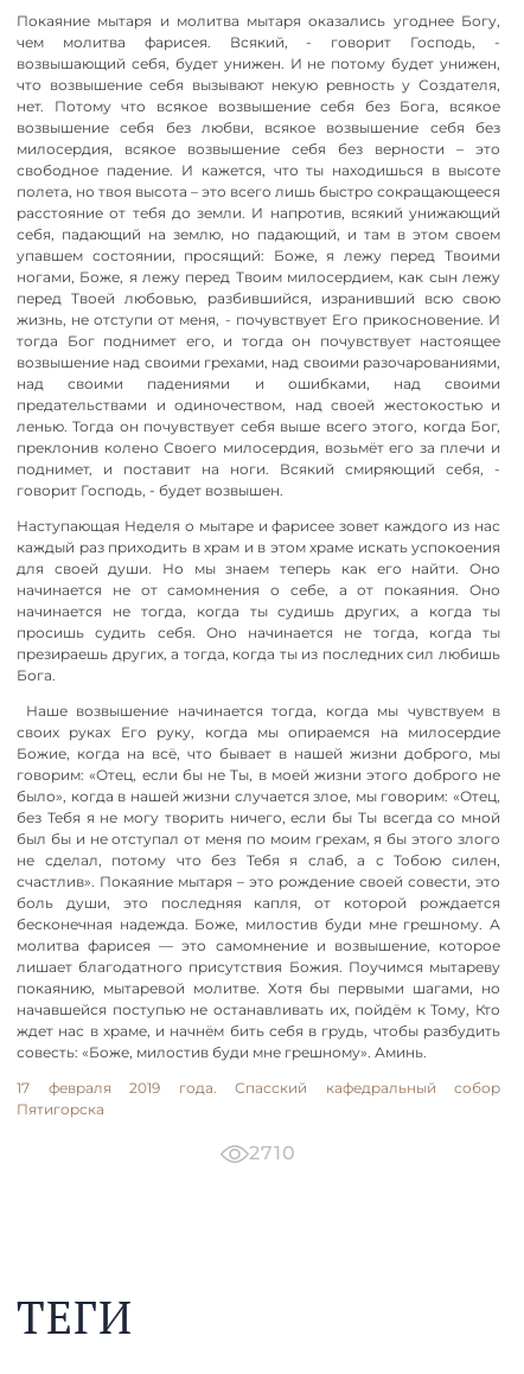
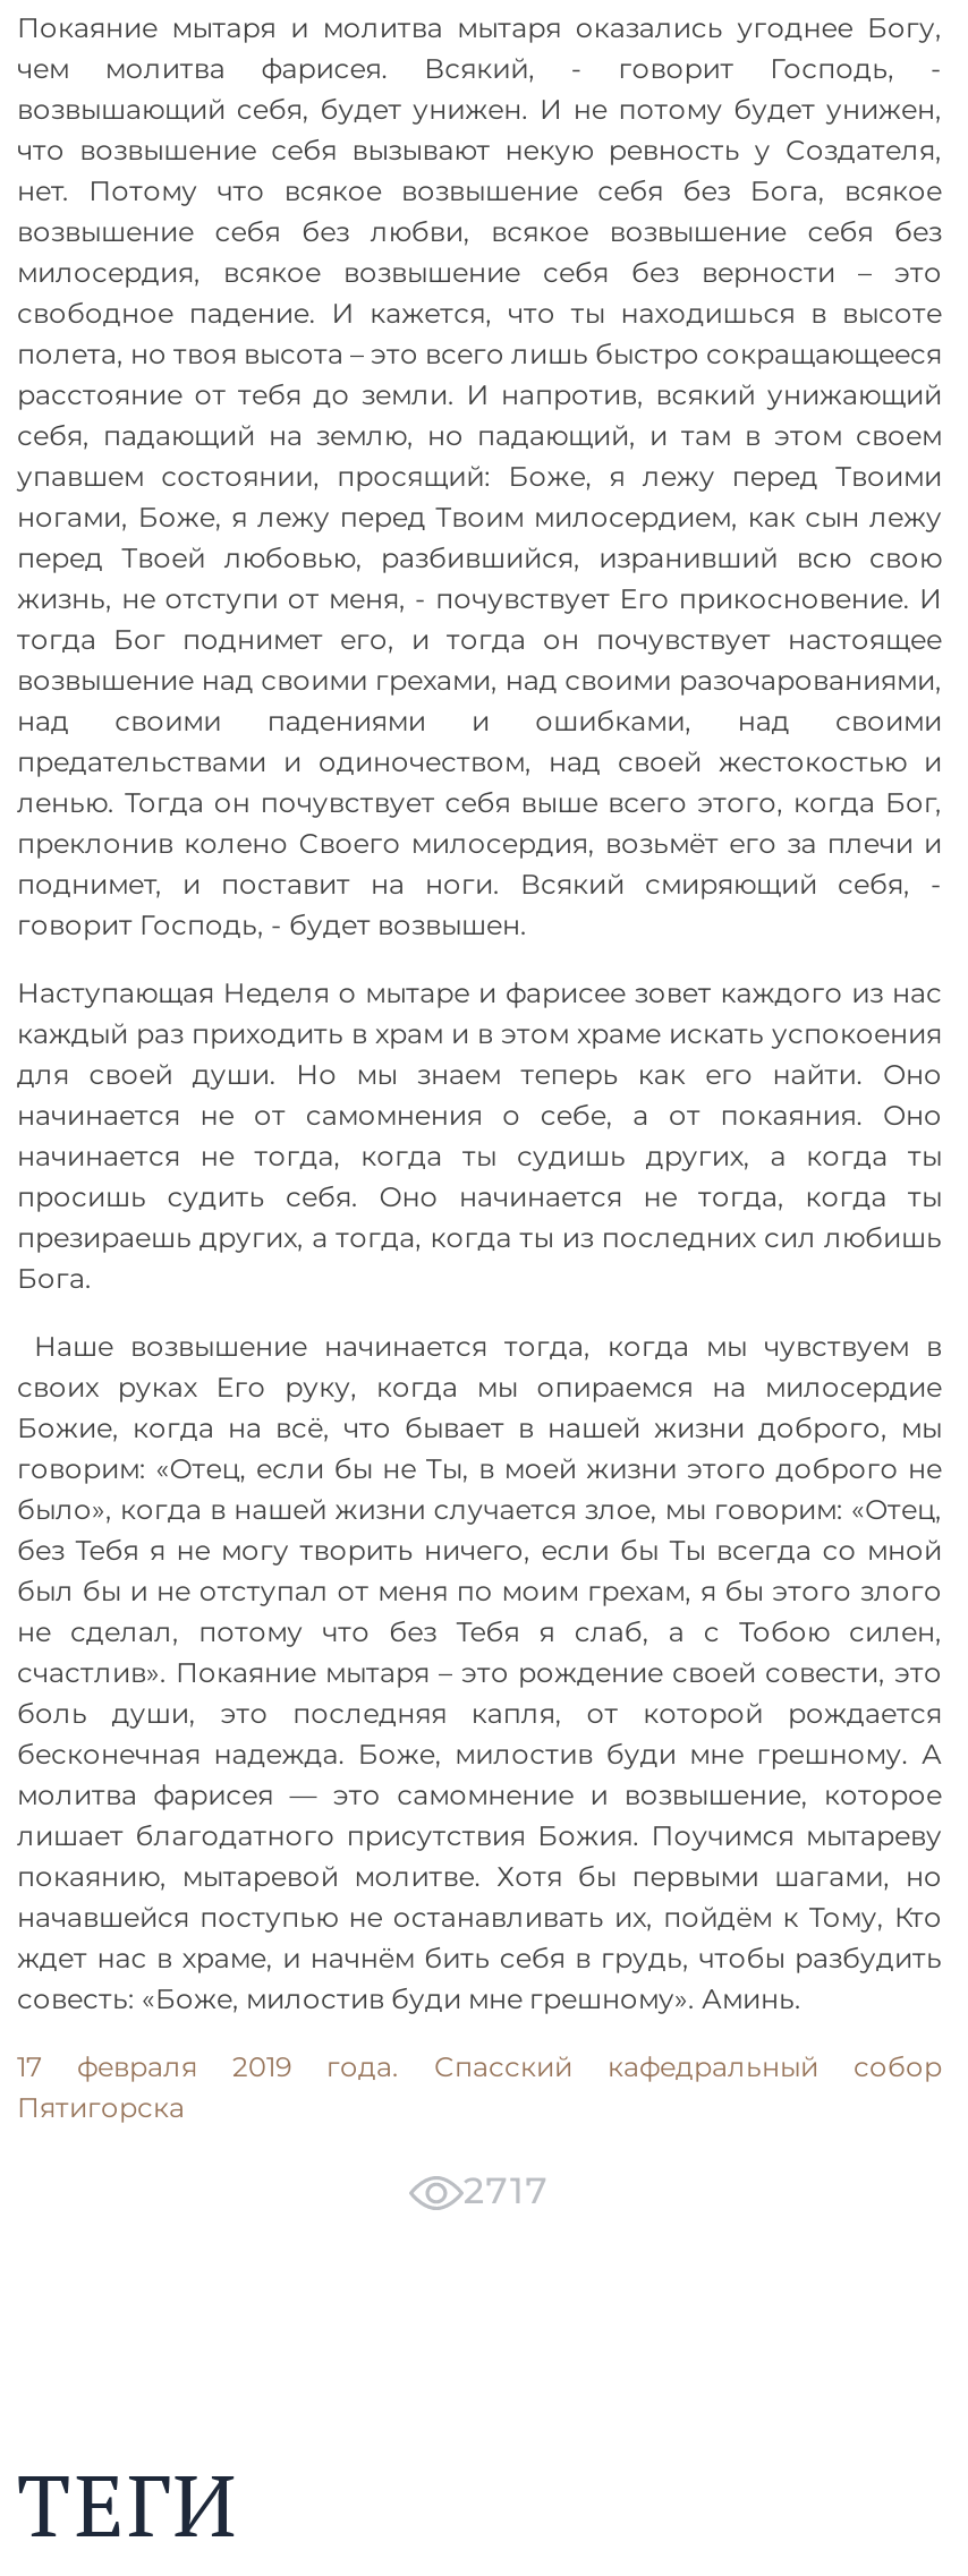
[249,1142,296,1165] 2710 -> [463,2170,550,2213] 2717

